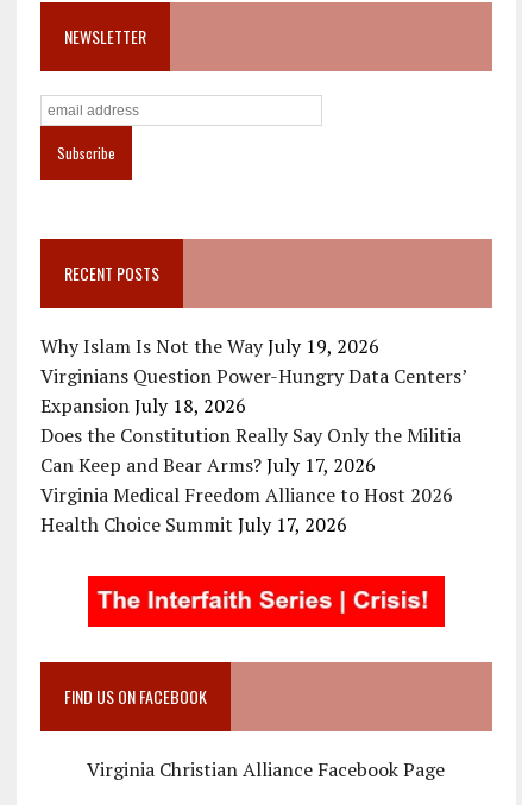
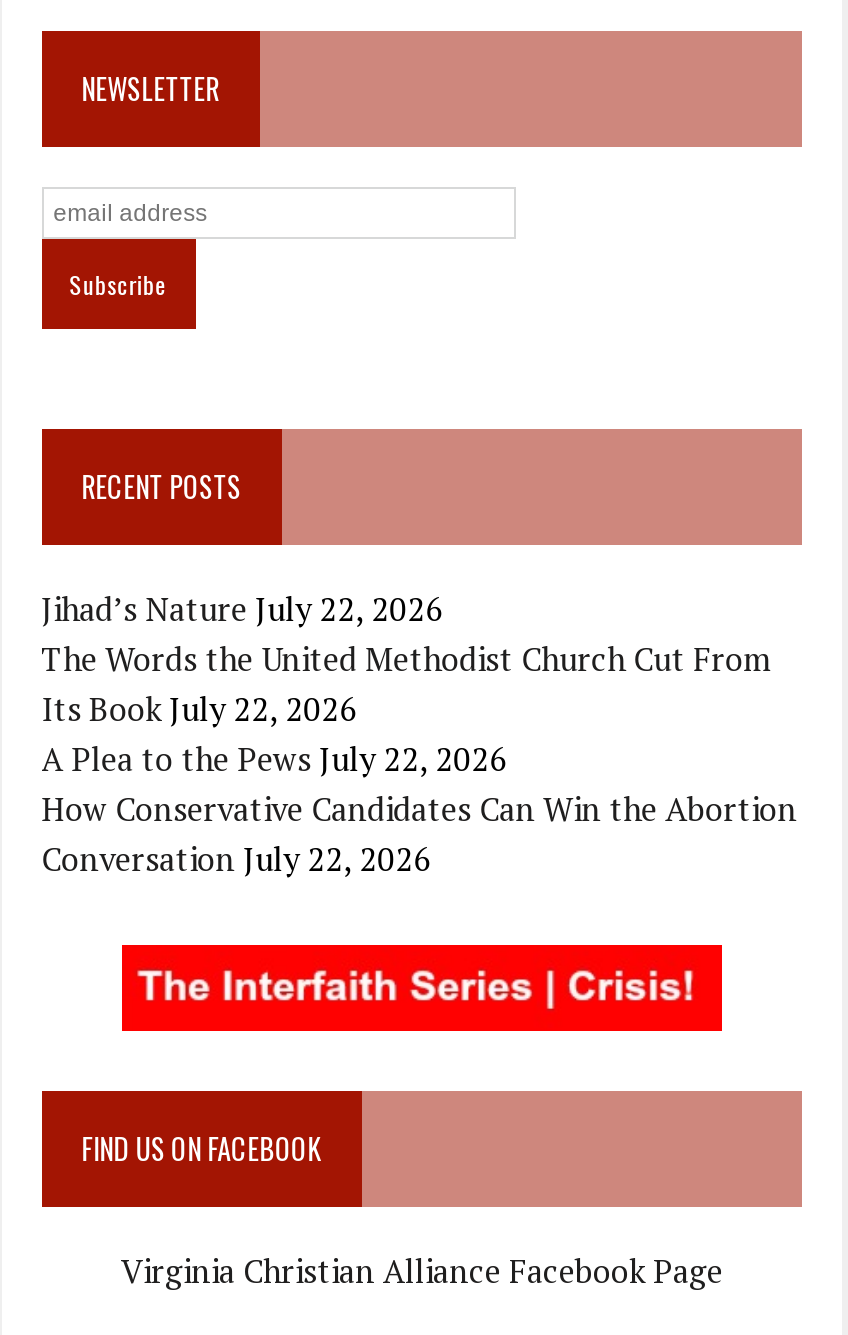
[40,333,466,538] Why Islam Is Not the Way July 19, 2026 | Virginians Question Power-Hungry Data Centers’ | Expansion July 18, 2026 | Does the Constitution Really Say Only the Militia | Can Keep and Bear Arms? July 17, 2026 | Virginia Medical Freedom Alliance to Host 2026 | Health Choice Summit July 17, 2026 -> [41,586,797,880] Jihad’s Nature July 22, 2026 | The Words the United Methodist Church Cut From | Its Book July 22, 2026 | A Plea to the Pews July 22, 2026 | How Conservative Candidates Can Win the Abortion | Conversation July 22, 2026

